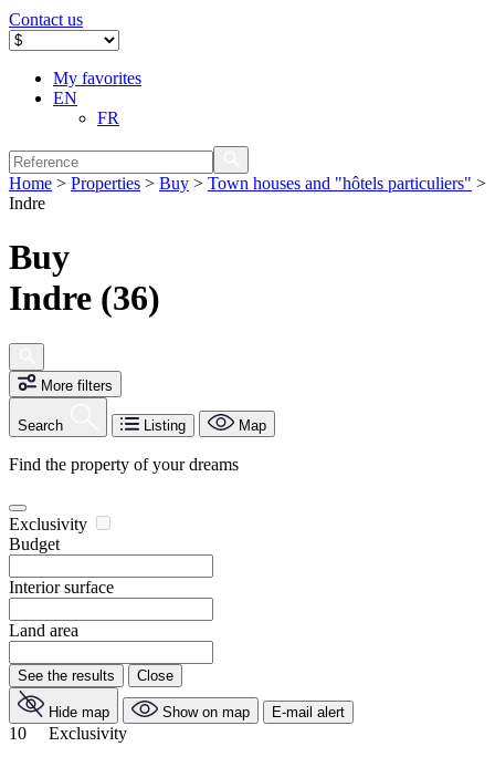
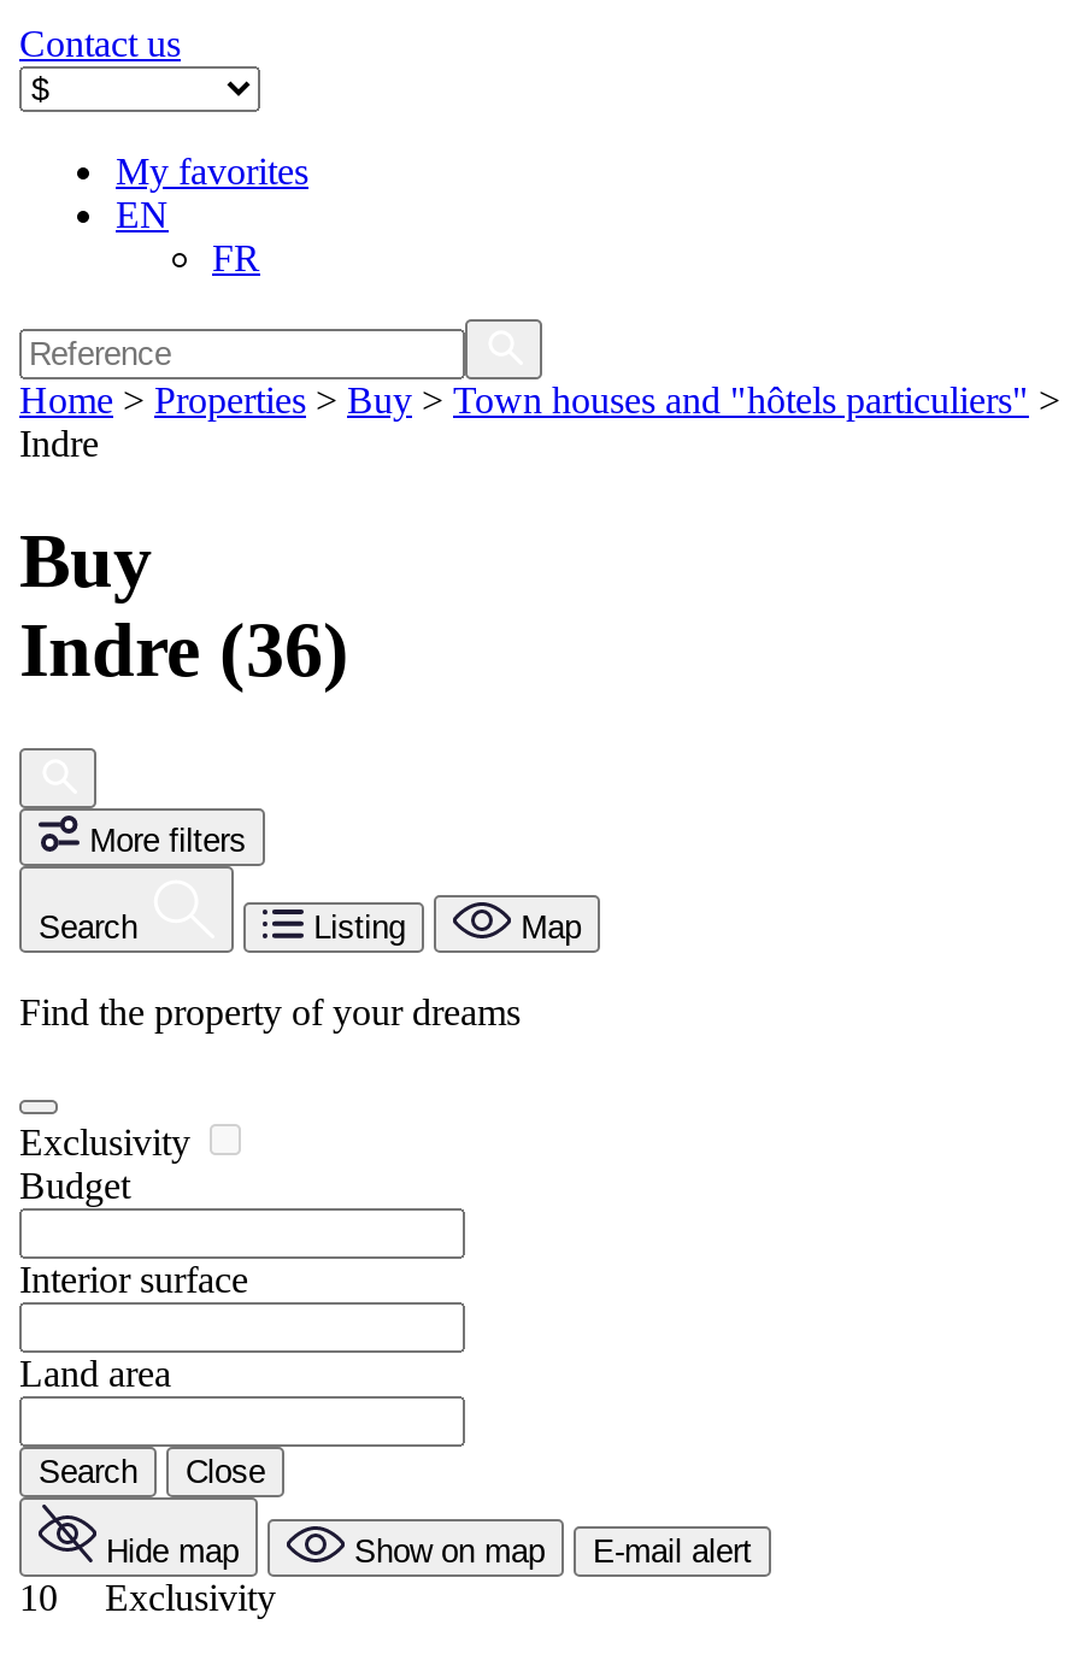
[18,668,115,684] See the results -> [39,1455,137,1491] Search

